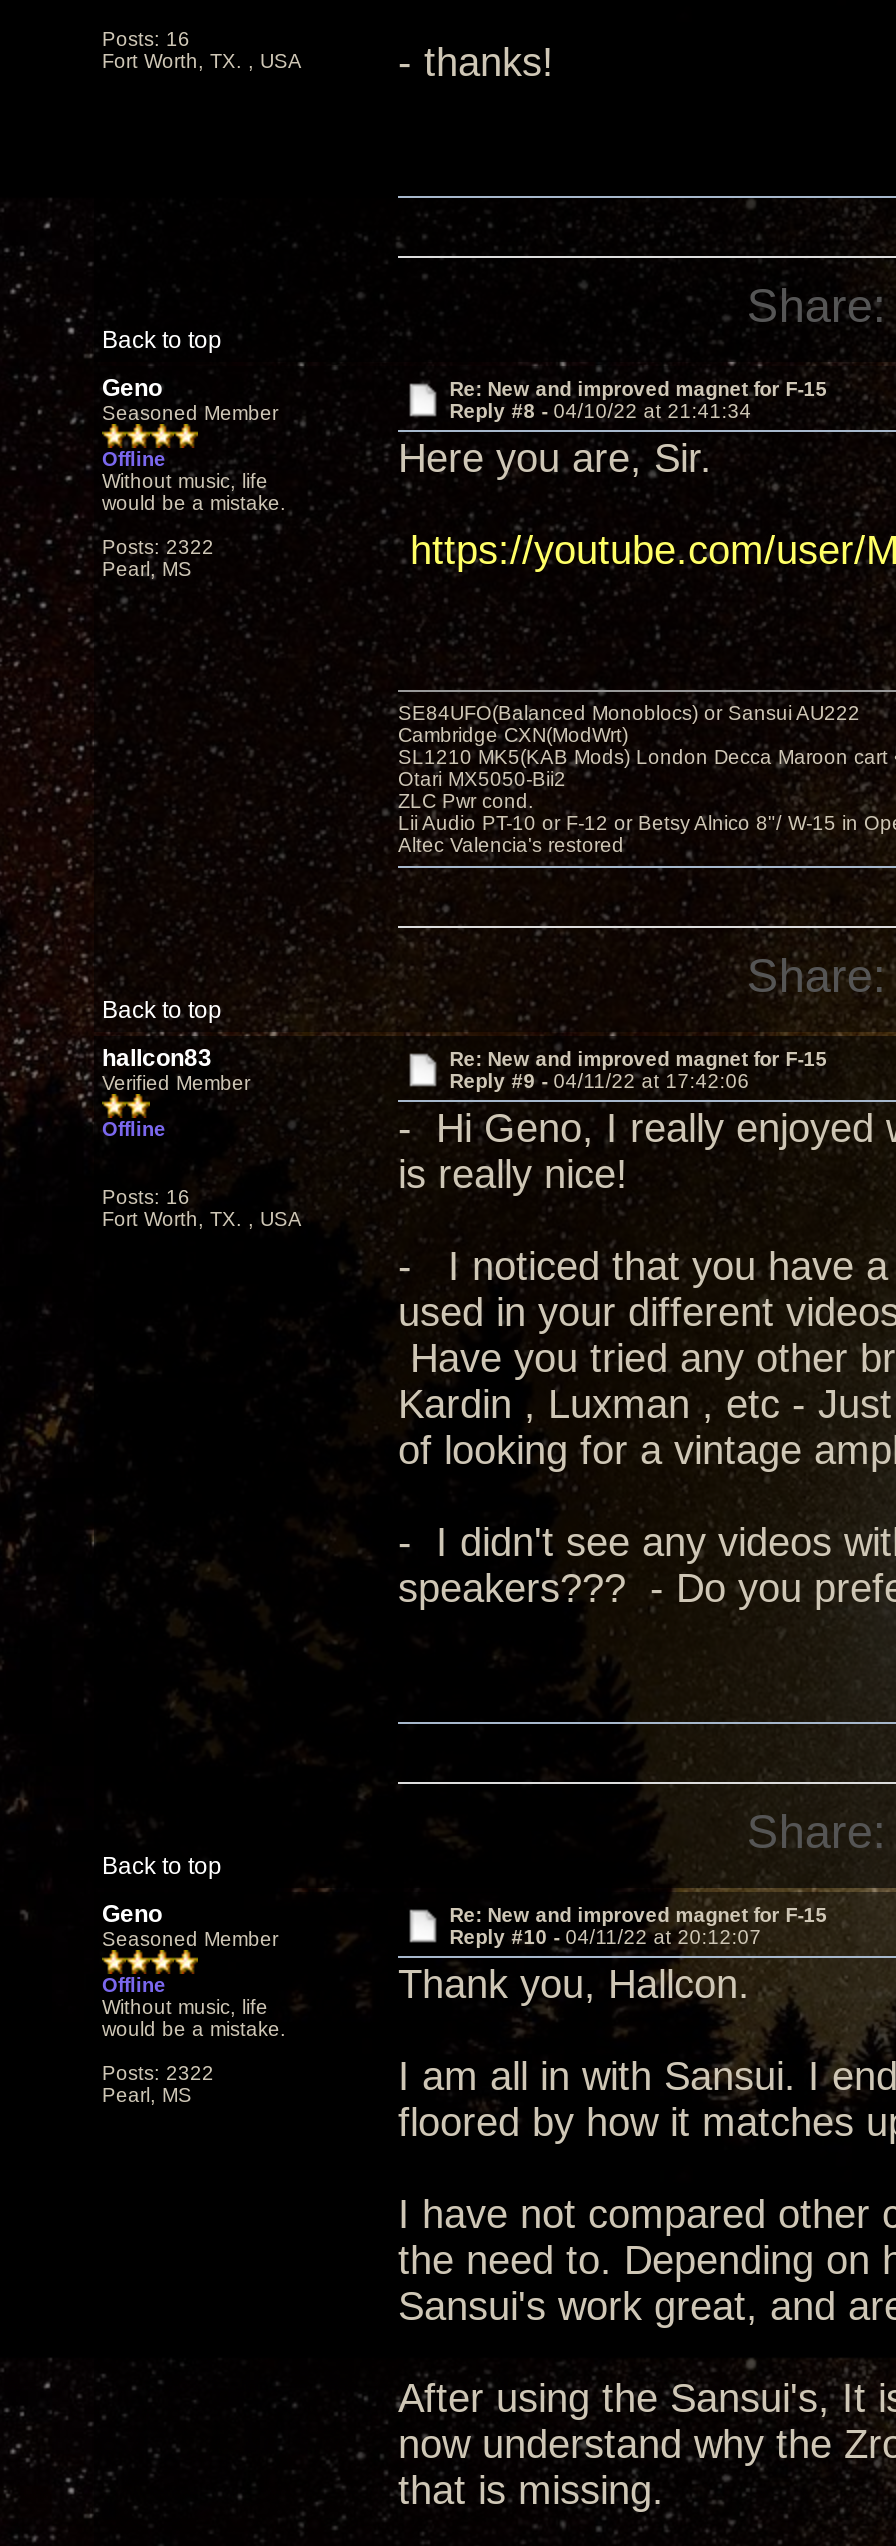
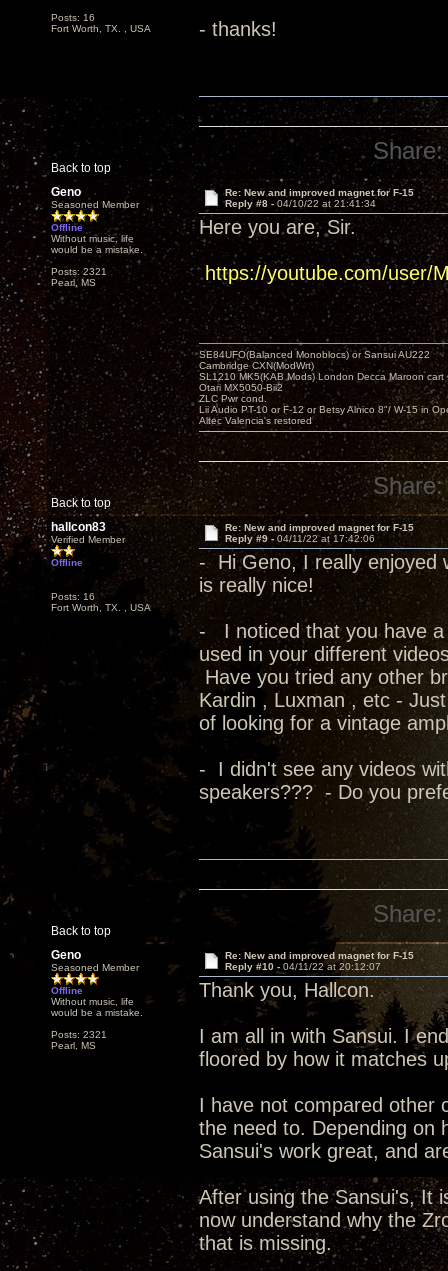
[102,536,214,558] Posts: 2322 -> [51,266,107,277] Posts: 2321
[102,2062,214,2084] Posts: 2322 -> [51,1029,107,1040] Posts: 2321

